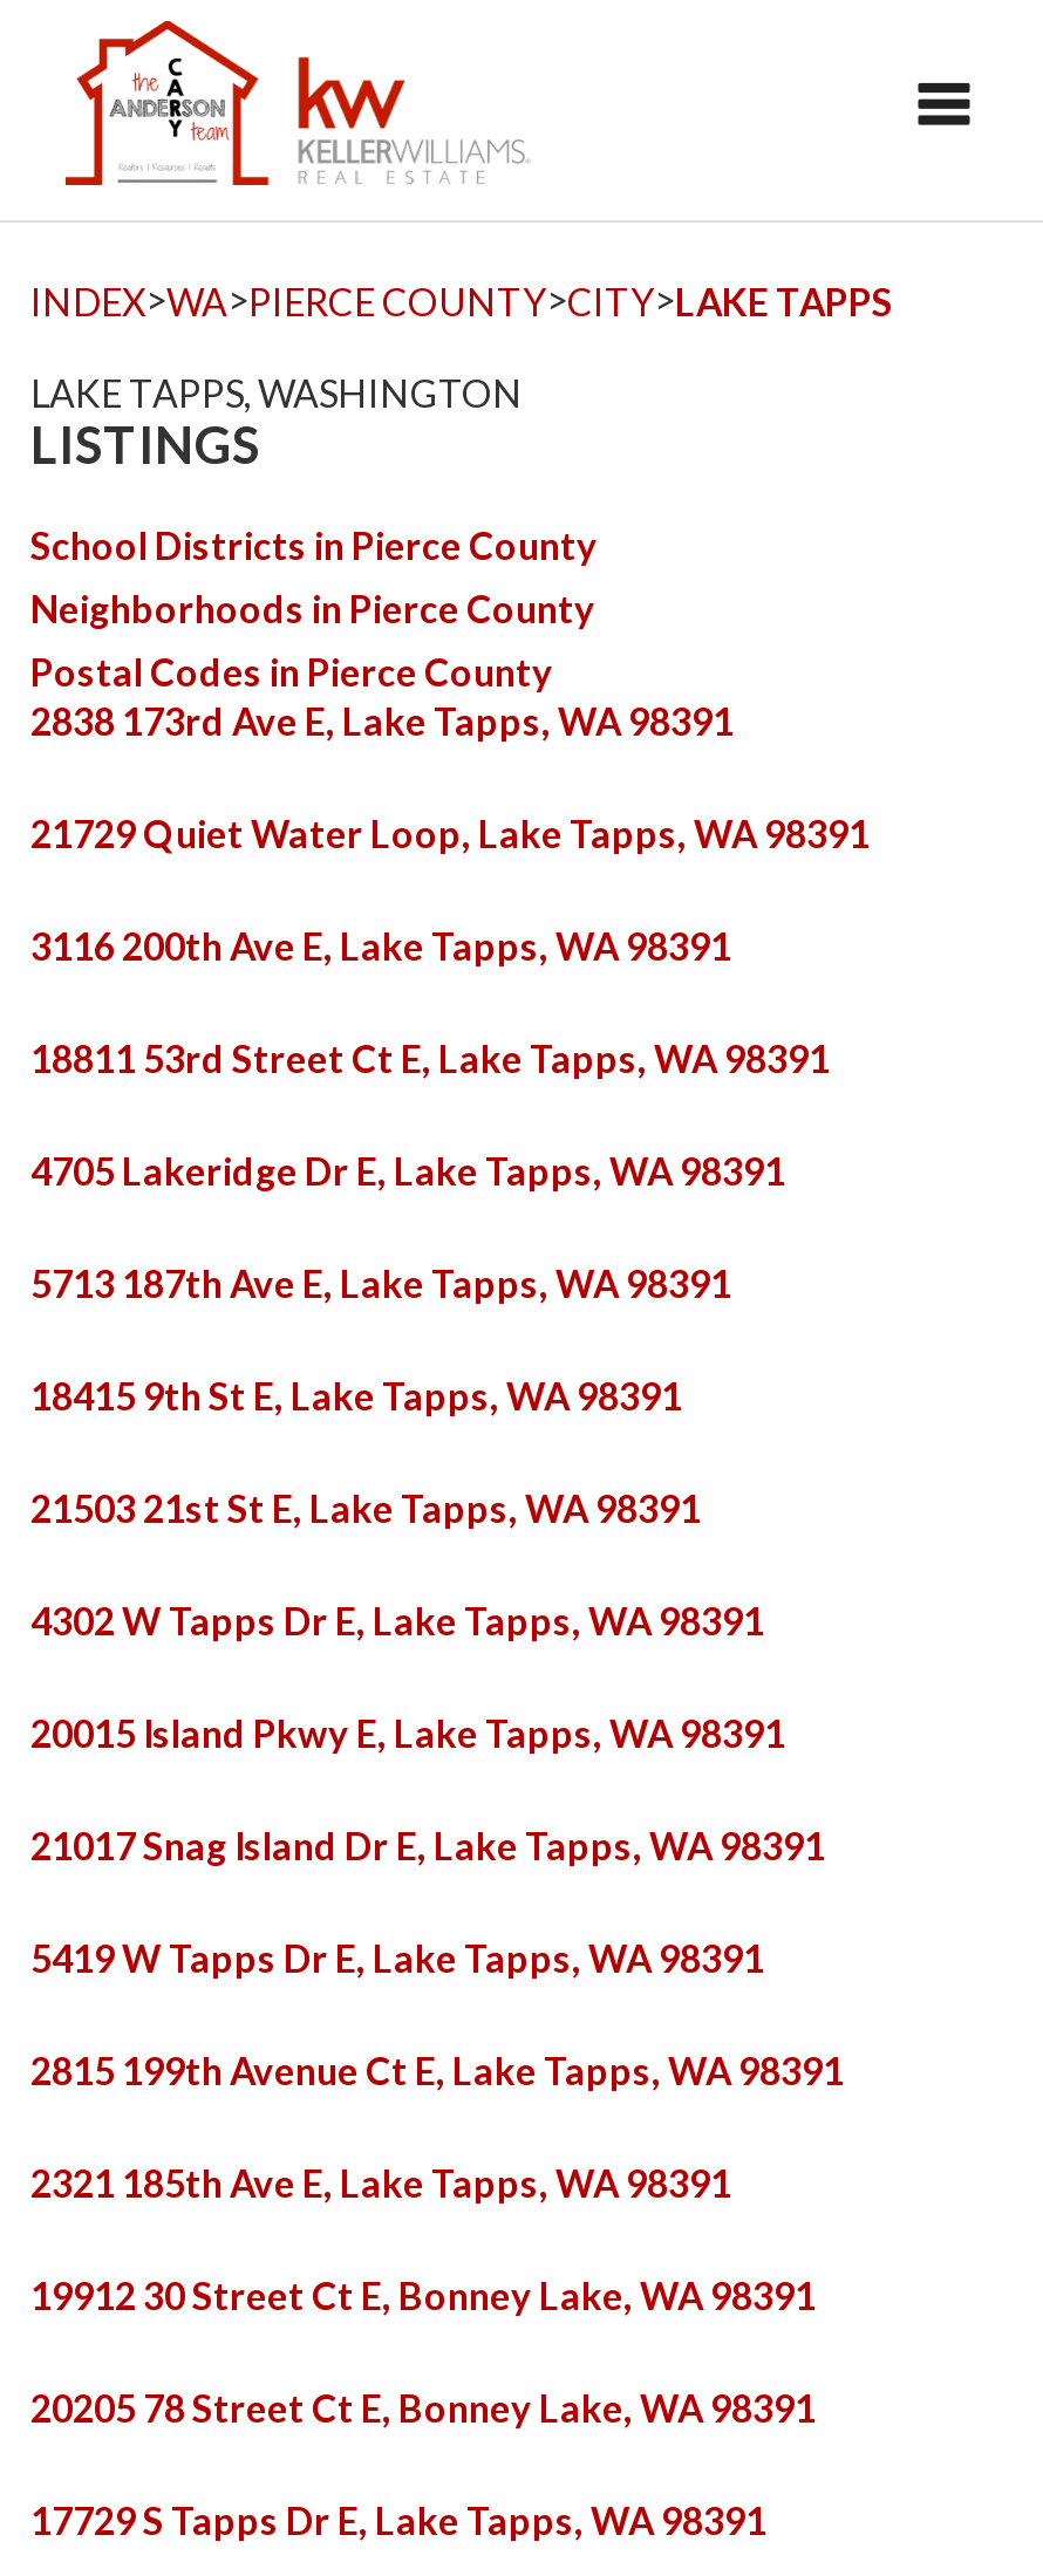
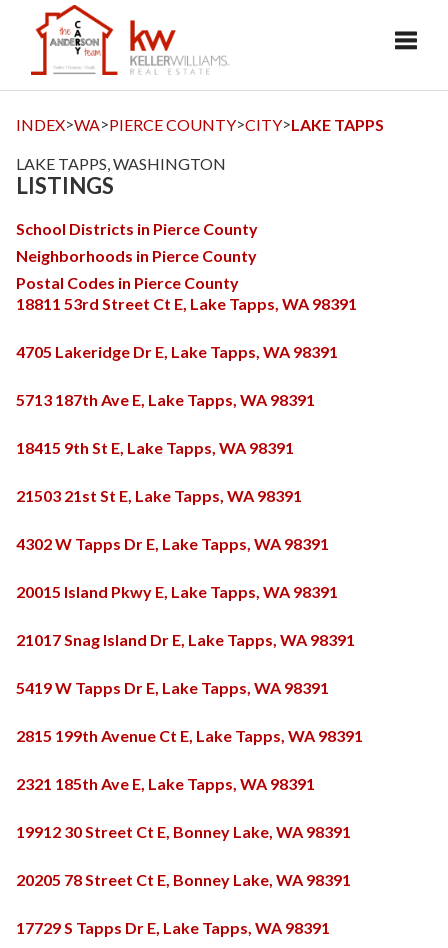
[30,698,870,968] 2838 173rd Ave E, Lake Tapps, WA 98391 | 21729 Quiet Water Loop, Lake Tapps, WA 98391 | 3116 200th Ave E, Lake Tapps, WA 98391 -> none

